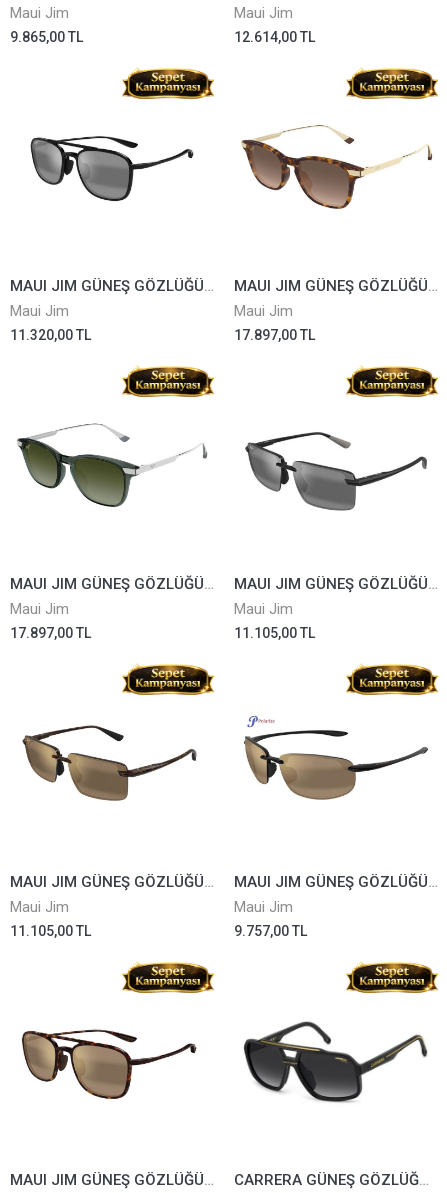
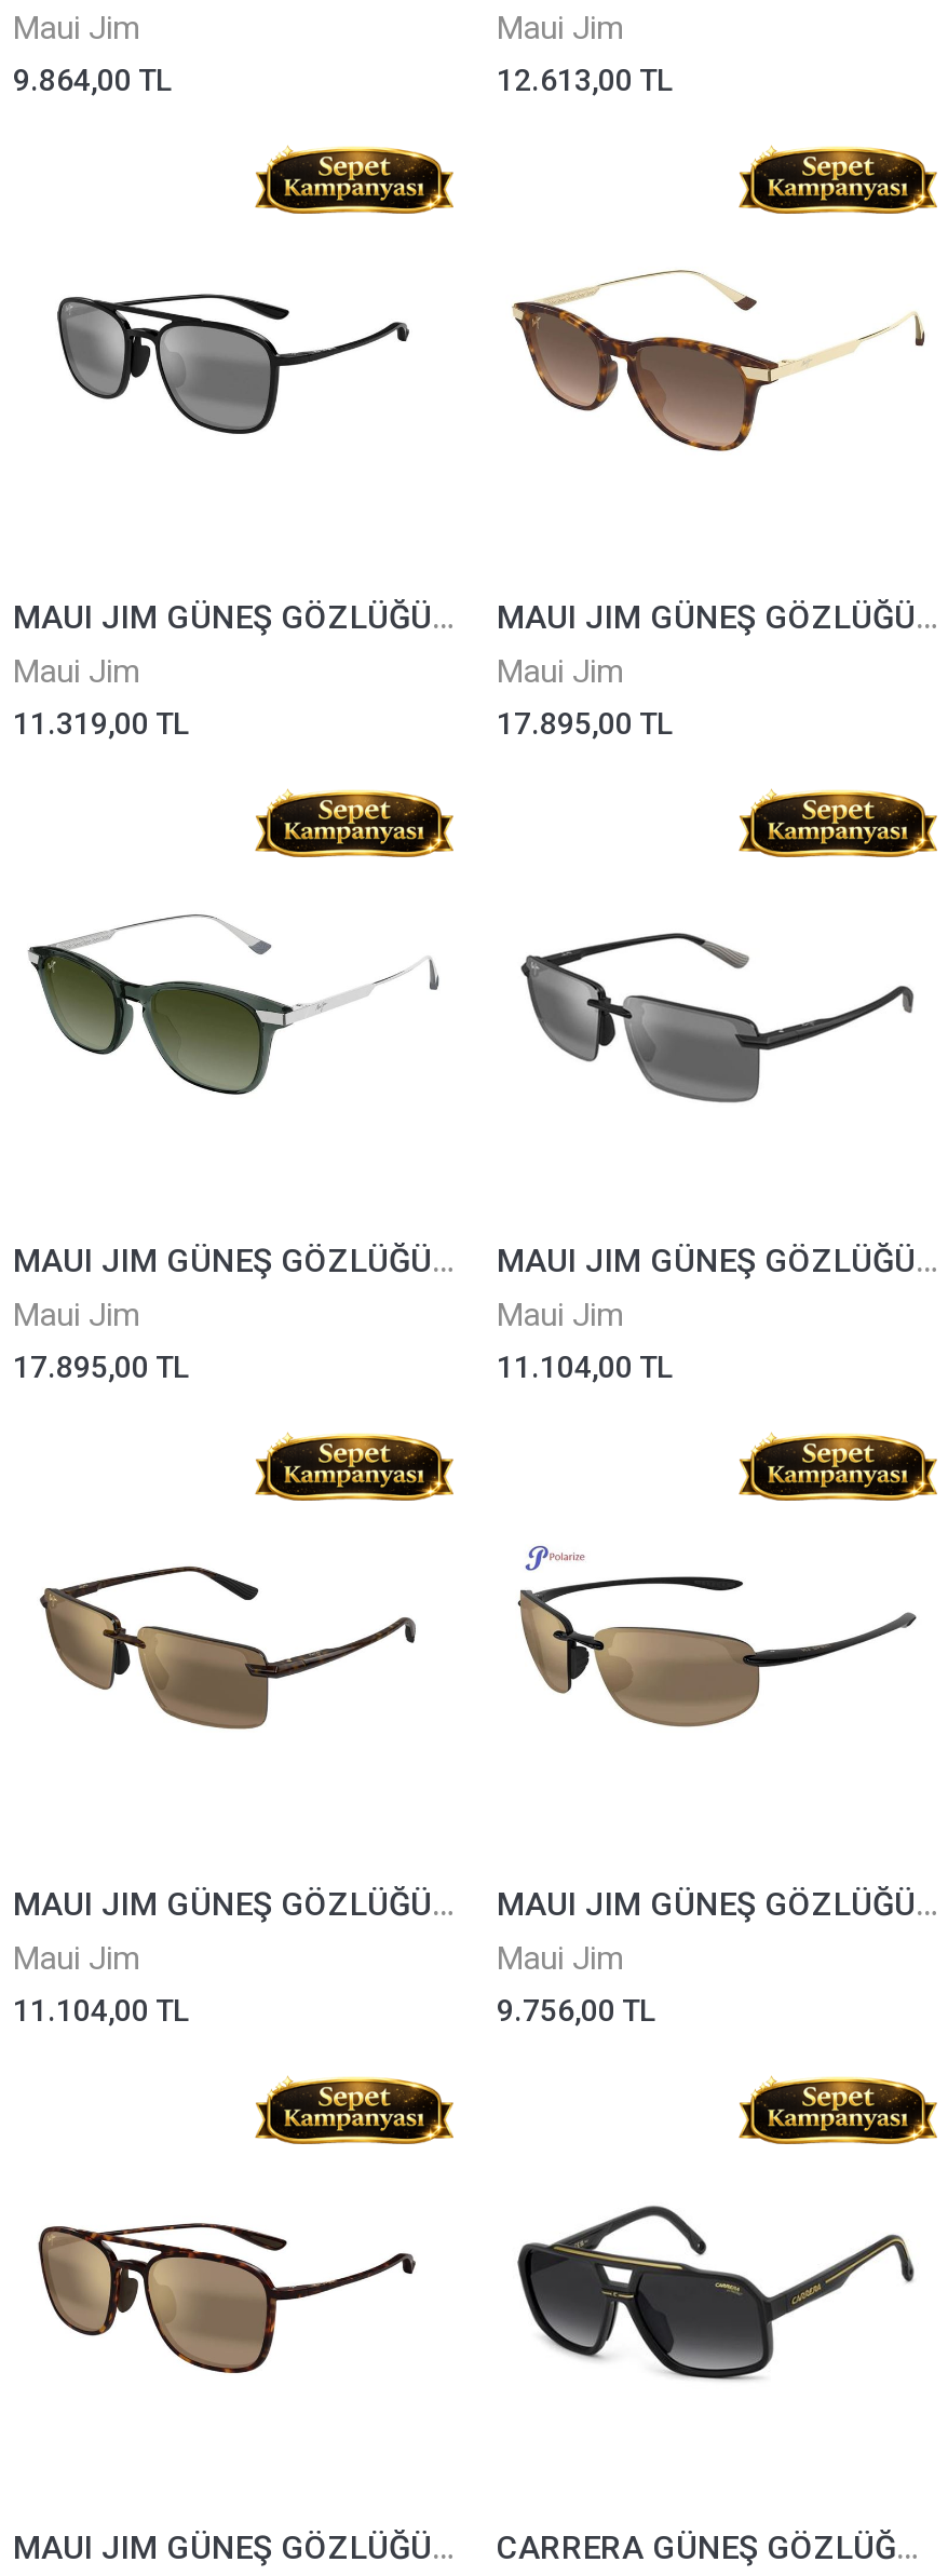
[10,29,83,45] 9.865,00 TL -> [13,63,171,97] 9.864,00 TL
[234,29,315,45] 12.614,00 TL -> [497,63,672,97] 12.613,00 TL
[10,327,91,343] 11.320,00 TL -> [13,706,188,741] 11.319,00 TL
[234,327,315,343] 17.897,00 TL -> [497,706,672,741] 17.895,00 TL
[10,625,91,641] 17.897,00 TL -> [13,1350,188,1384] 17.895,00 TL
[234,625,315,641] 11.105,00 TL -> [497,1350,672,1384] 11.104,00 TL
[10,923,91,939] 11.105,00 TL -> [13,1993,188,2028] 11.104,00 TL
[234,923,307,939] 9.757,00 TL -> [497,1993,654,2028] 9.756,00 TL

